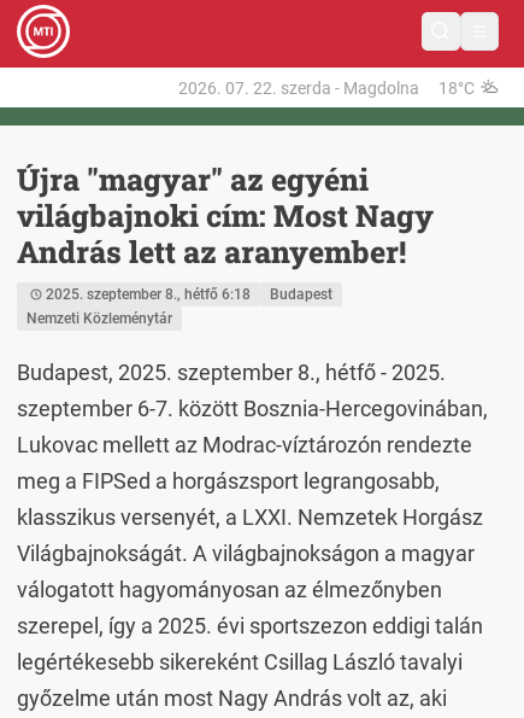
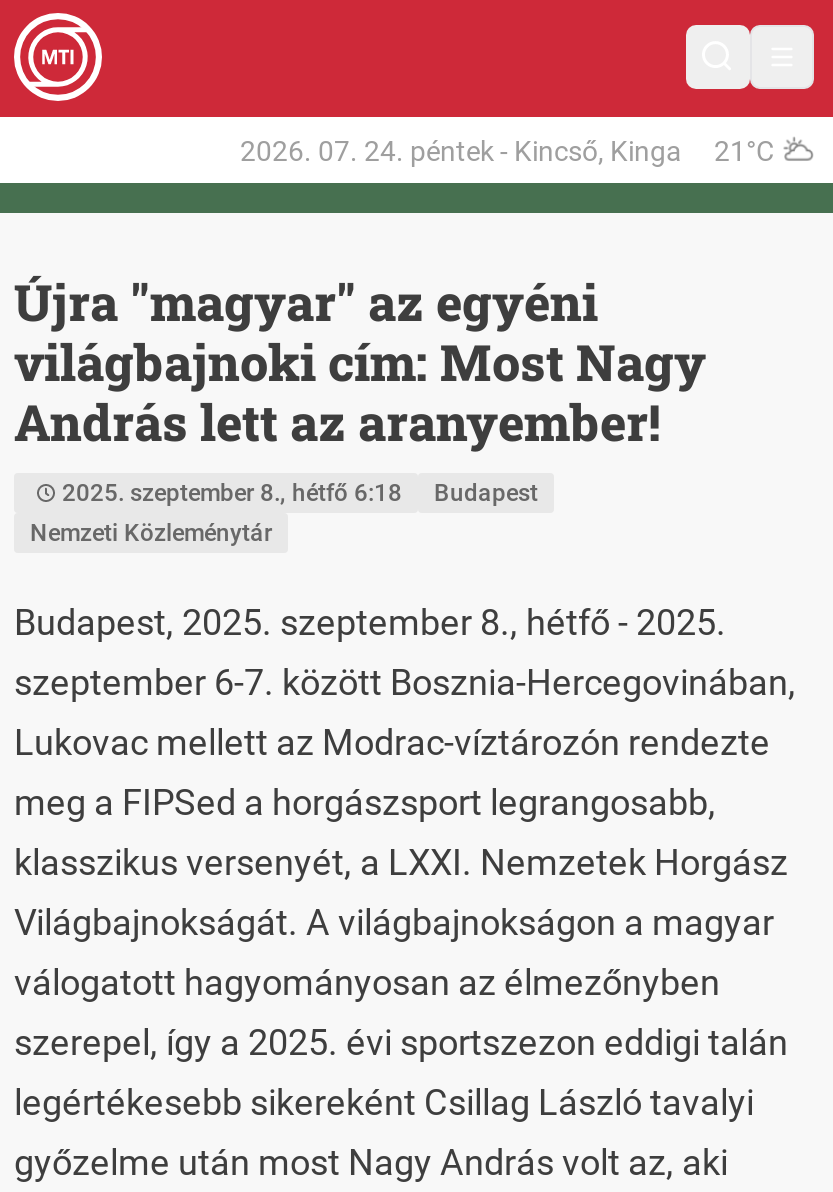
[178,78,475,97] 2026. 07. 22. szerda - Magdolna | 18°C -> [240,134,774,166] 2026. 07. 24. péntek - Kincső, Kinga | 21°C

